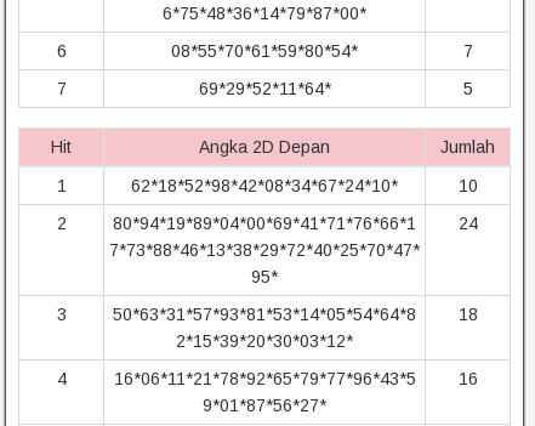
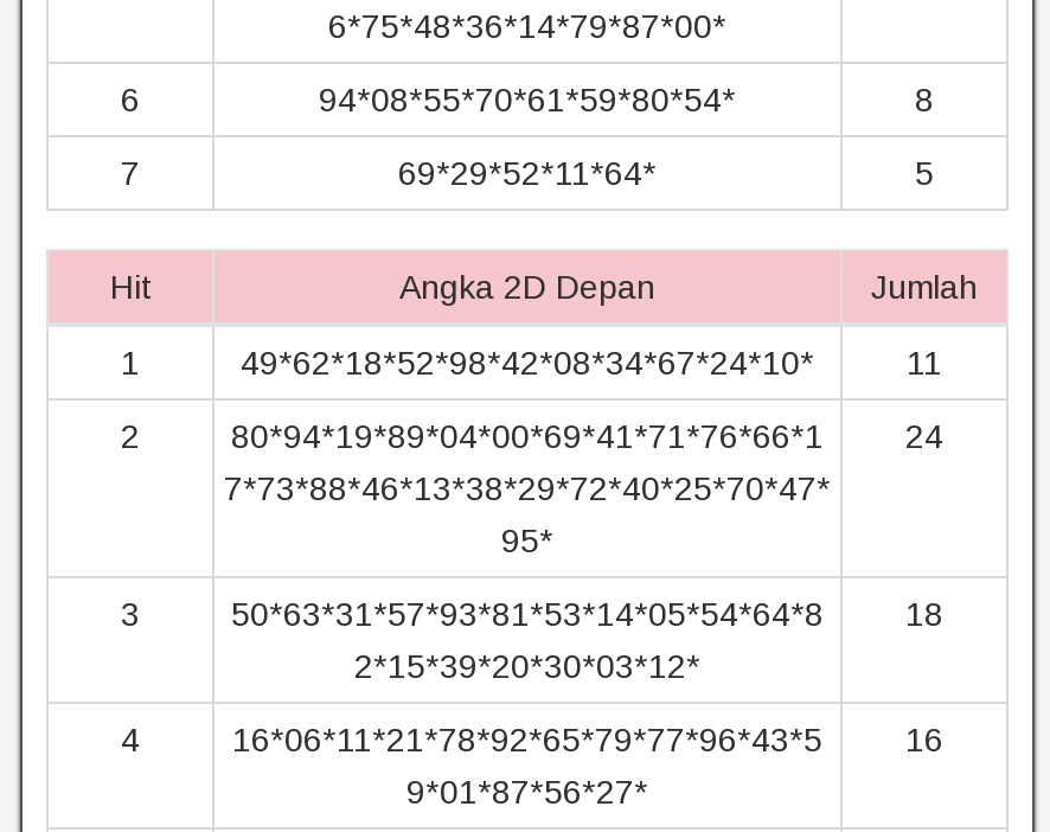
[171,41,358,61] 08*55*70*61*59*80*54* -> [319,81,736,119] 94*08*55*70*61*59*80*54*
[463,41,473,61] 7 -> [915,81,934,119] 8
[131,176,398,195] 62*18*52*98*42*08*34*67*24*10* -> [241,344,814,382] 49*62*18*52*98*42*08*34*67*24*10*
[458,176,477,195] 10 -> [907,344,942,382] 11

